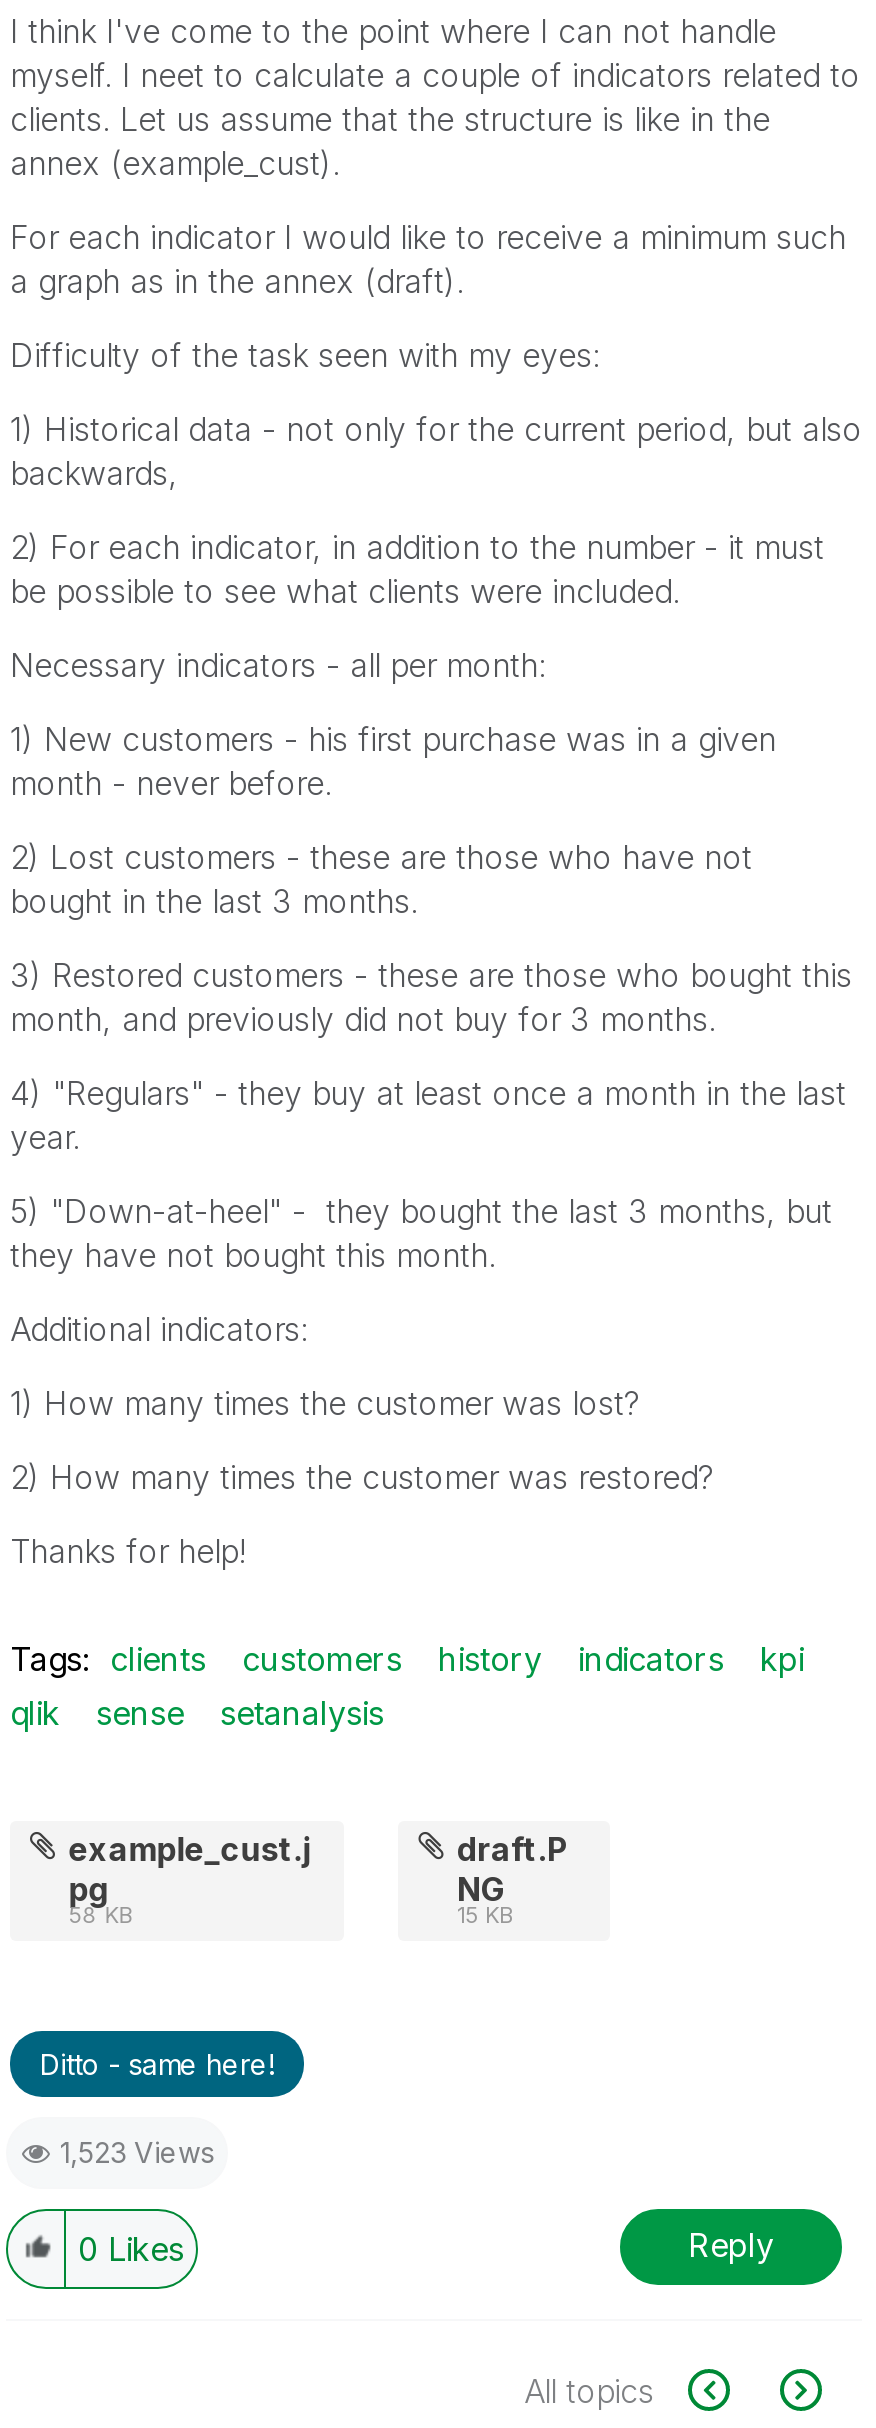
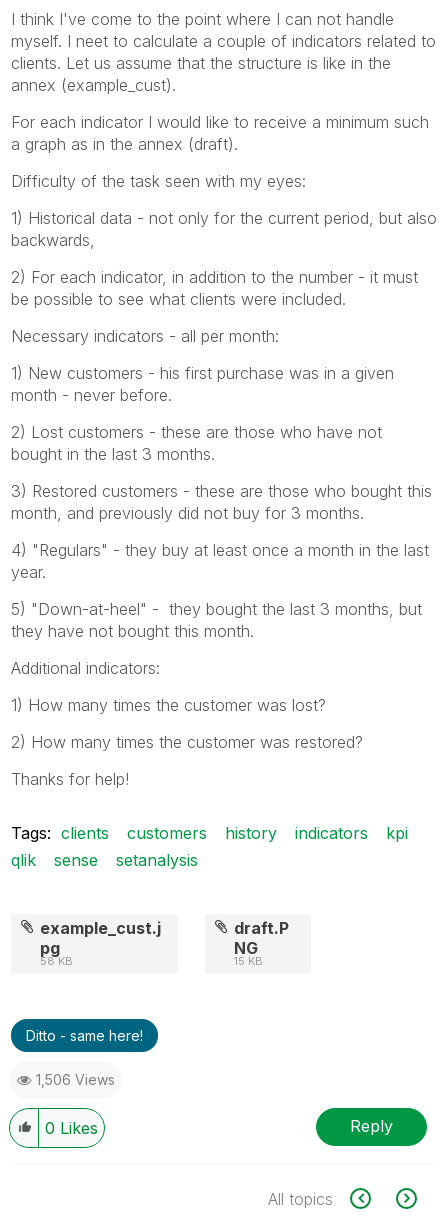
[60,2134,214,2168] 1,523 Views -> [36,1070,115,1087] 1,506 Views

